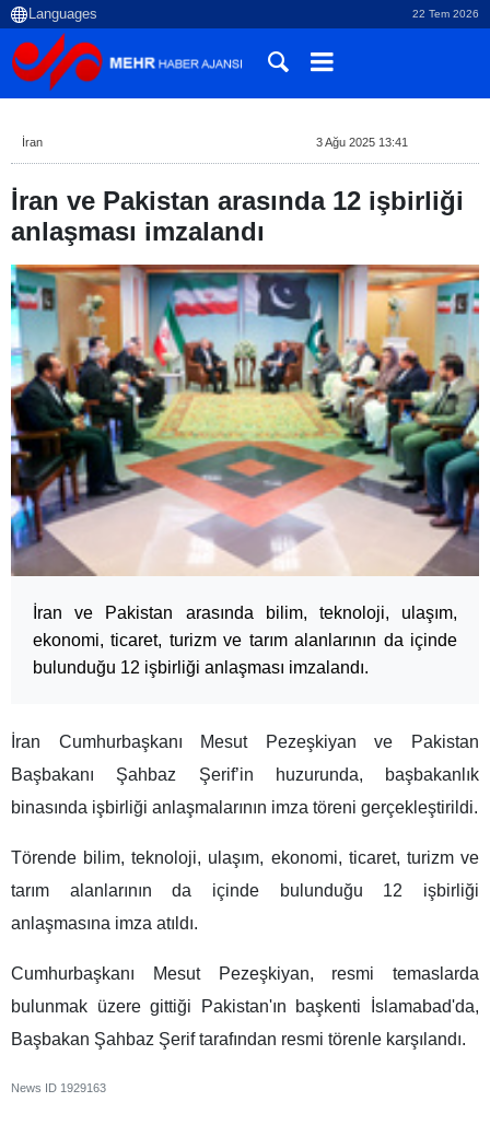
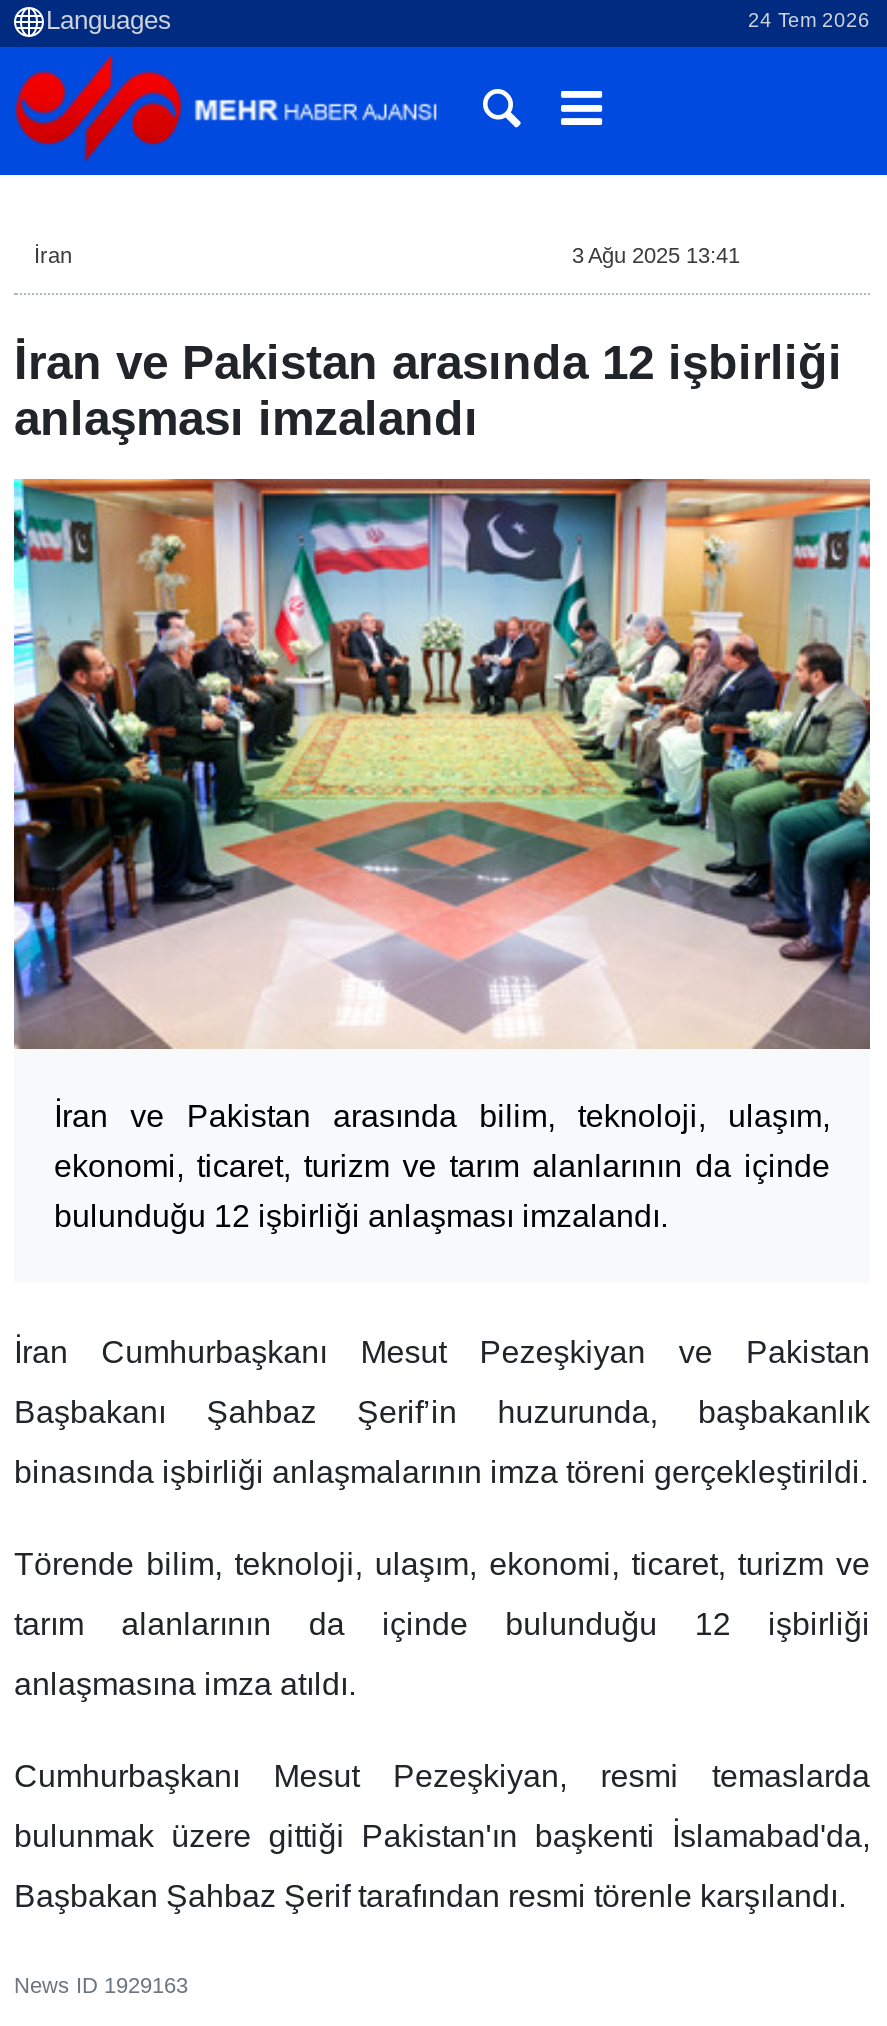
[412,8,479,20] 22 Tem 2026 -> [748,9,870,31] 24 Tem 2026

